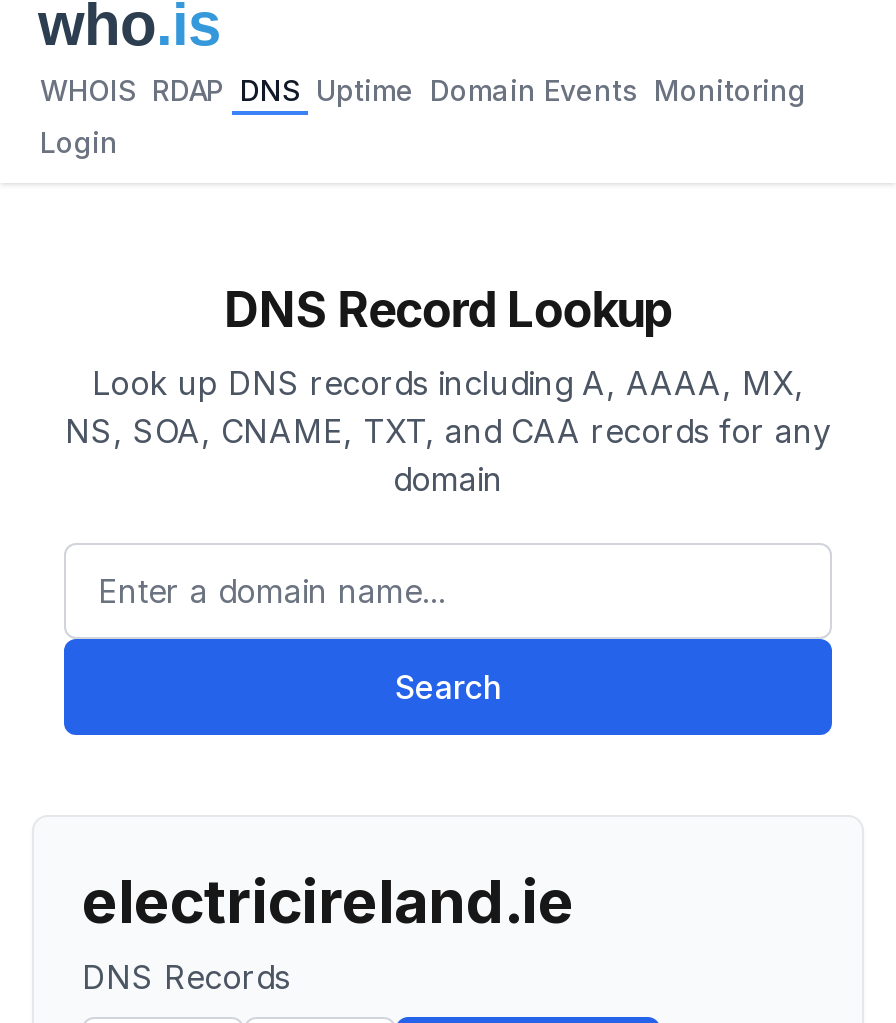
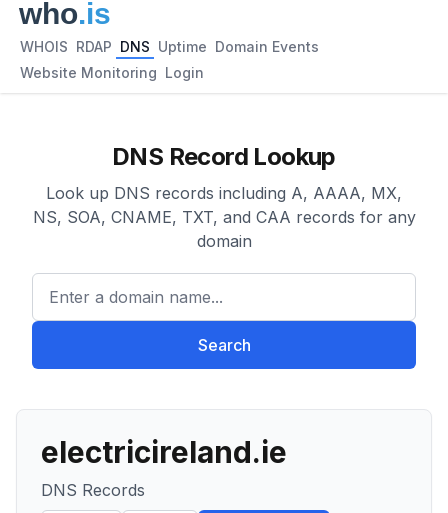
[40,73,806,107] WHOIS RDAP DNS Uptime Domain Events Monitoring -> [20,38,319,55] WHOIS RDAP DNS Uptime Domain Events
[40,125,118,159] Login -> [20,64,204,81] Website Monitoring Login

